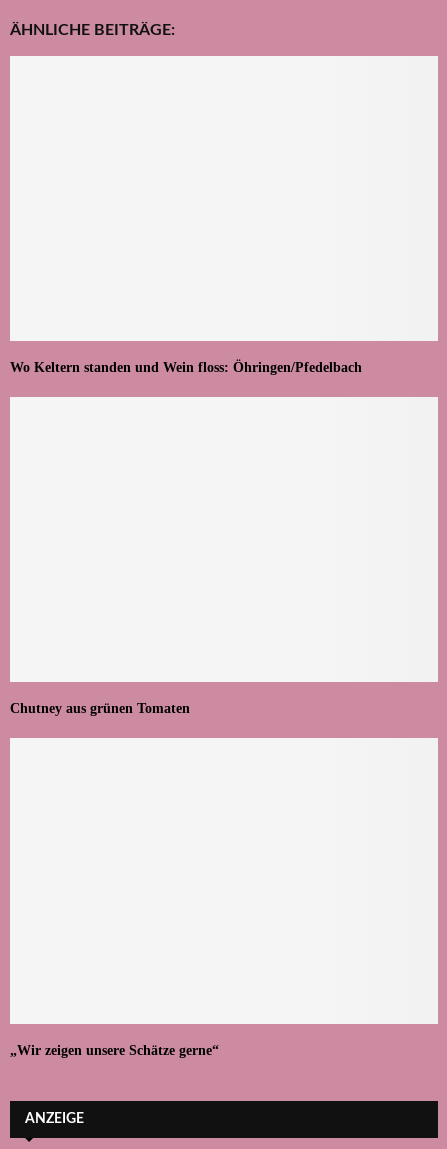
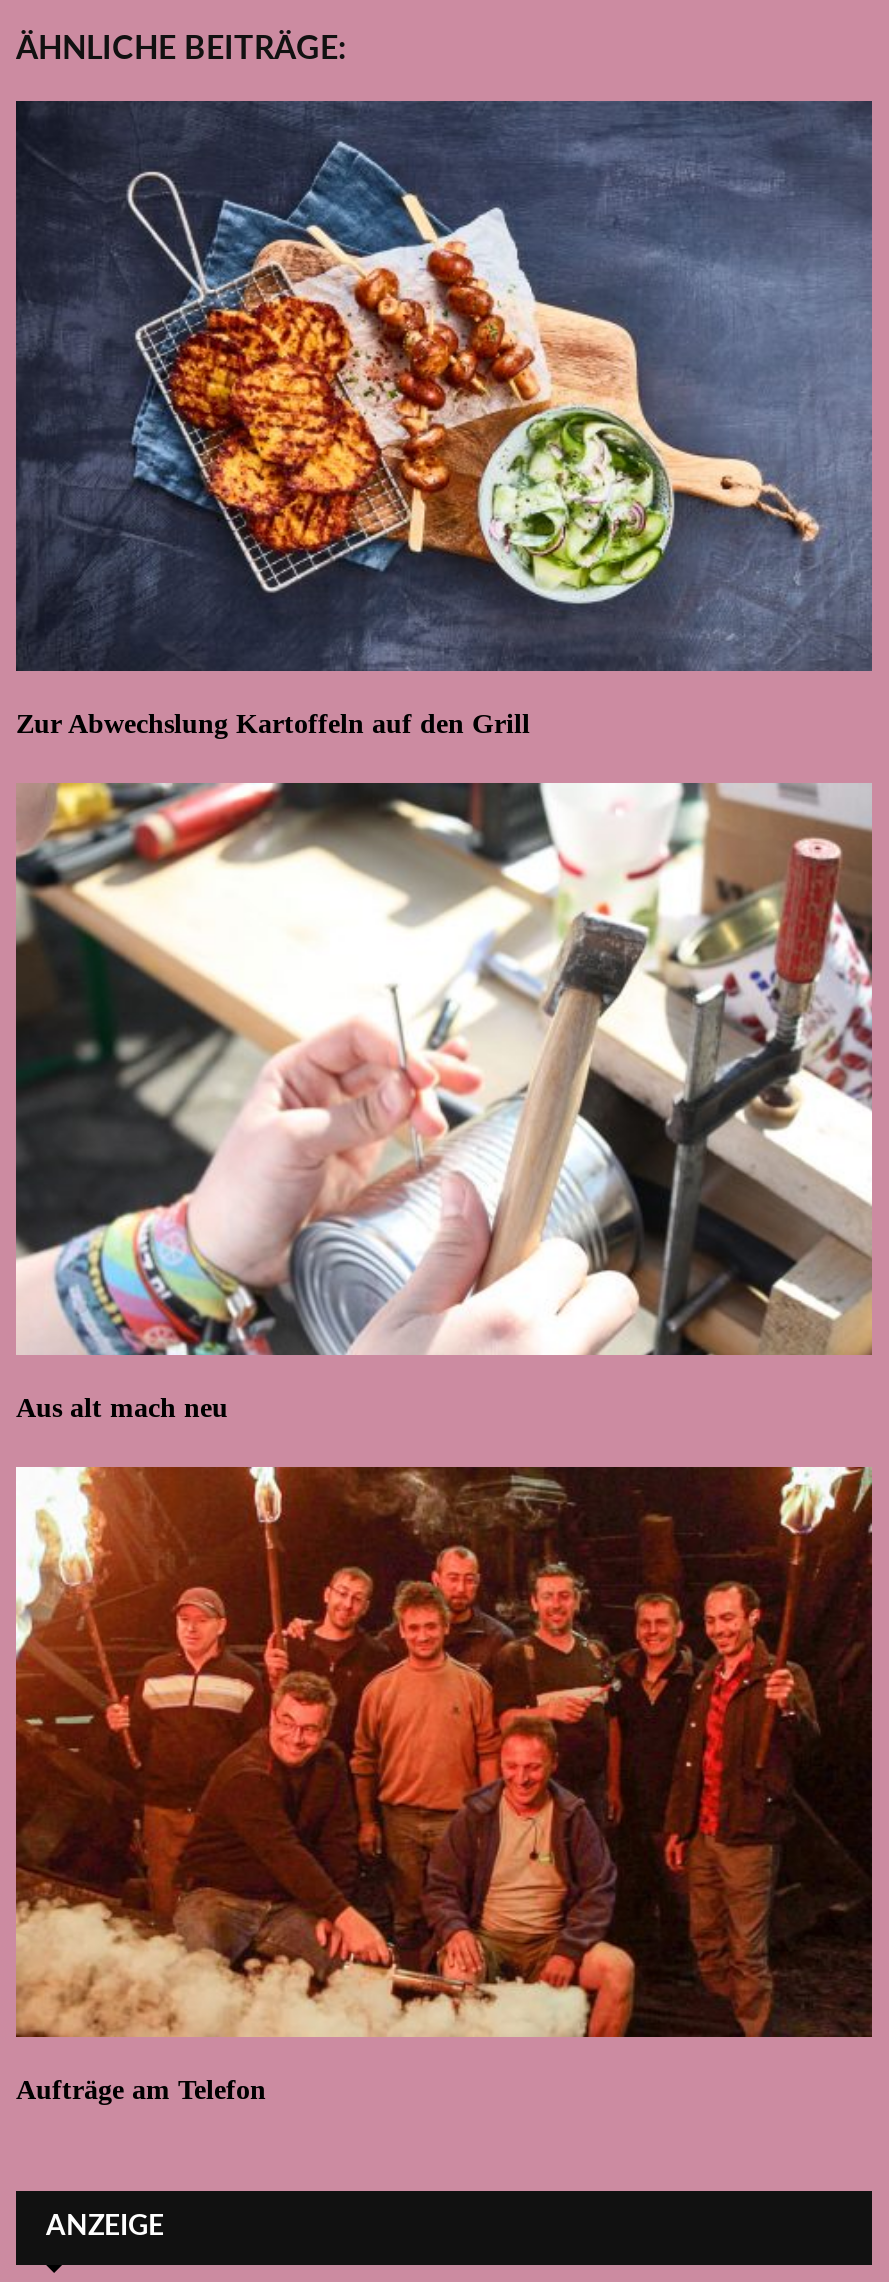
none -> [14,99,874,673] [image]
none -> [14,781,874,1357] [image]
none -> [14,1465,874,2039] [image]
[10,360,362,375] Wo Keltern standen und Wein floss: Öhringen/Pfedelbach -> [16,709,530,739] Zur Abwechslung Kartoffeln auf den Grill
[10,701,190,716] Chutney aus grünen Tomaten -> [16,1392,228,1422] Aus alt mach neu
[10,1043,219,1058] „Wir zeigen unsere Schätze gerne“ -> [16,2075,266,2105] Aufträge am Telefon

